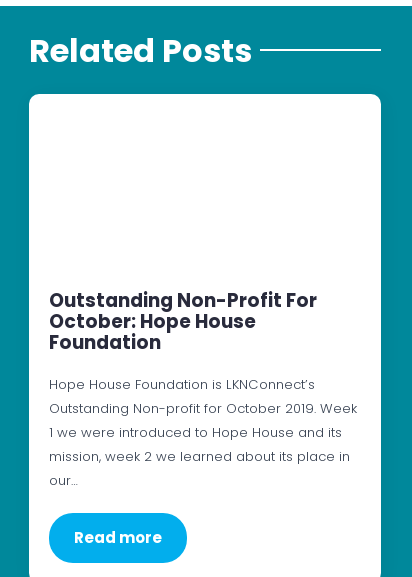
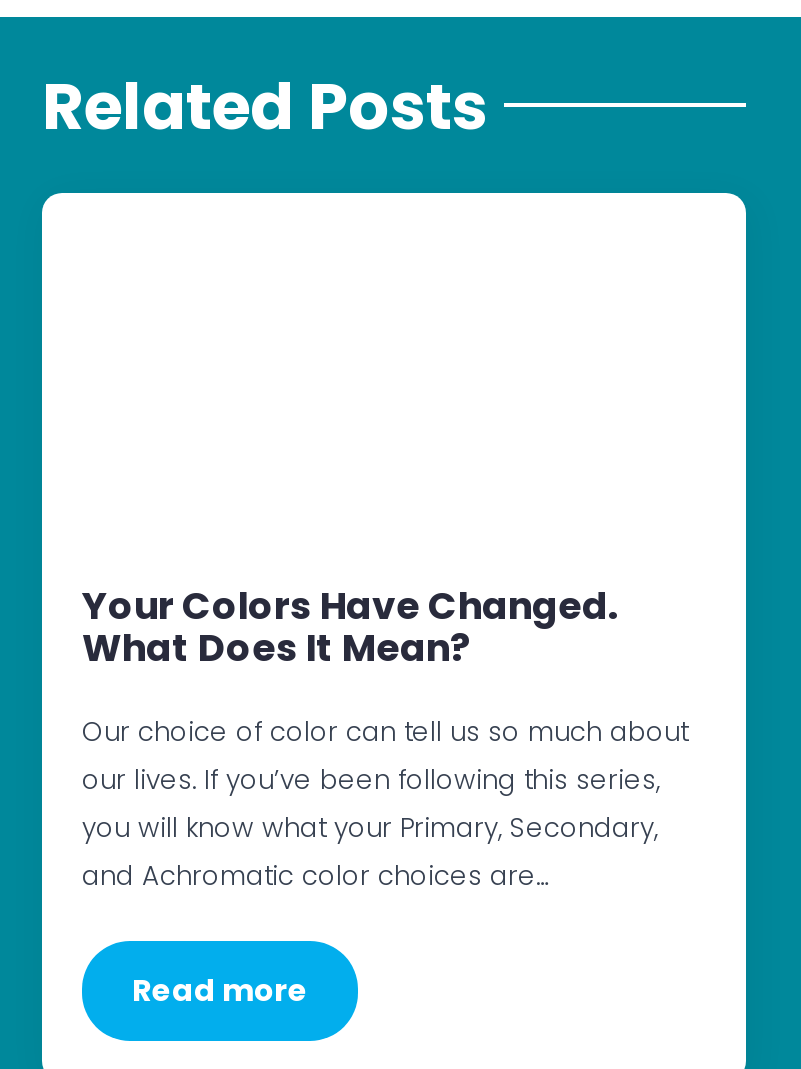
[49,287,317,356] Outstanding Non-Profit For | October: Hope House | Foundation -> [82,578,618,674] Your Colors Have Changed. | What Does It Mean?
[49,375,357,490] Hope House Foundation is LKNConnect’s | Outstanding Non-profit for October 2019. Week | 1 we were introduced to Hope House and its | mission, week 2 we learned about its place in | our… -> [82,712,688,894] Our choice of color can tell us so much about | our lives. If you’ve been following this series, | you will know what your Primary, Secondary, | and Achromatic color choices are…

